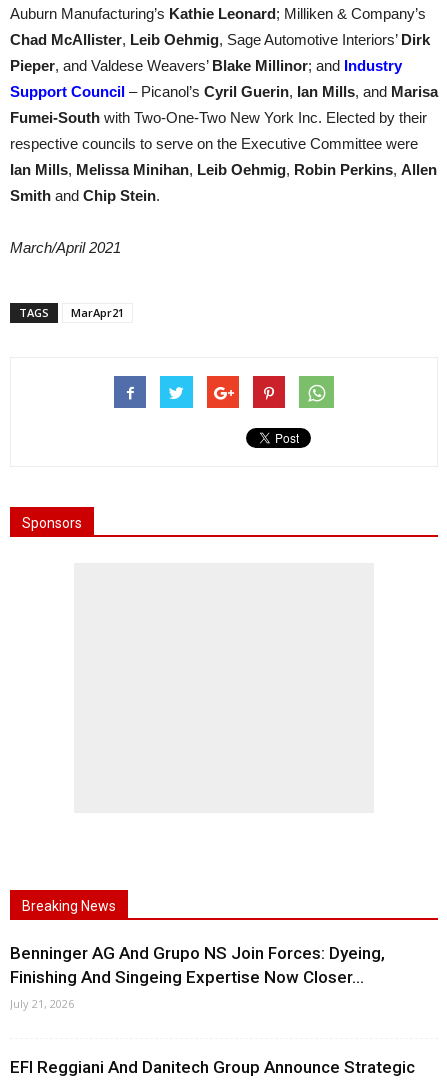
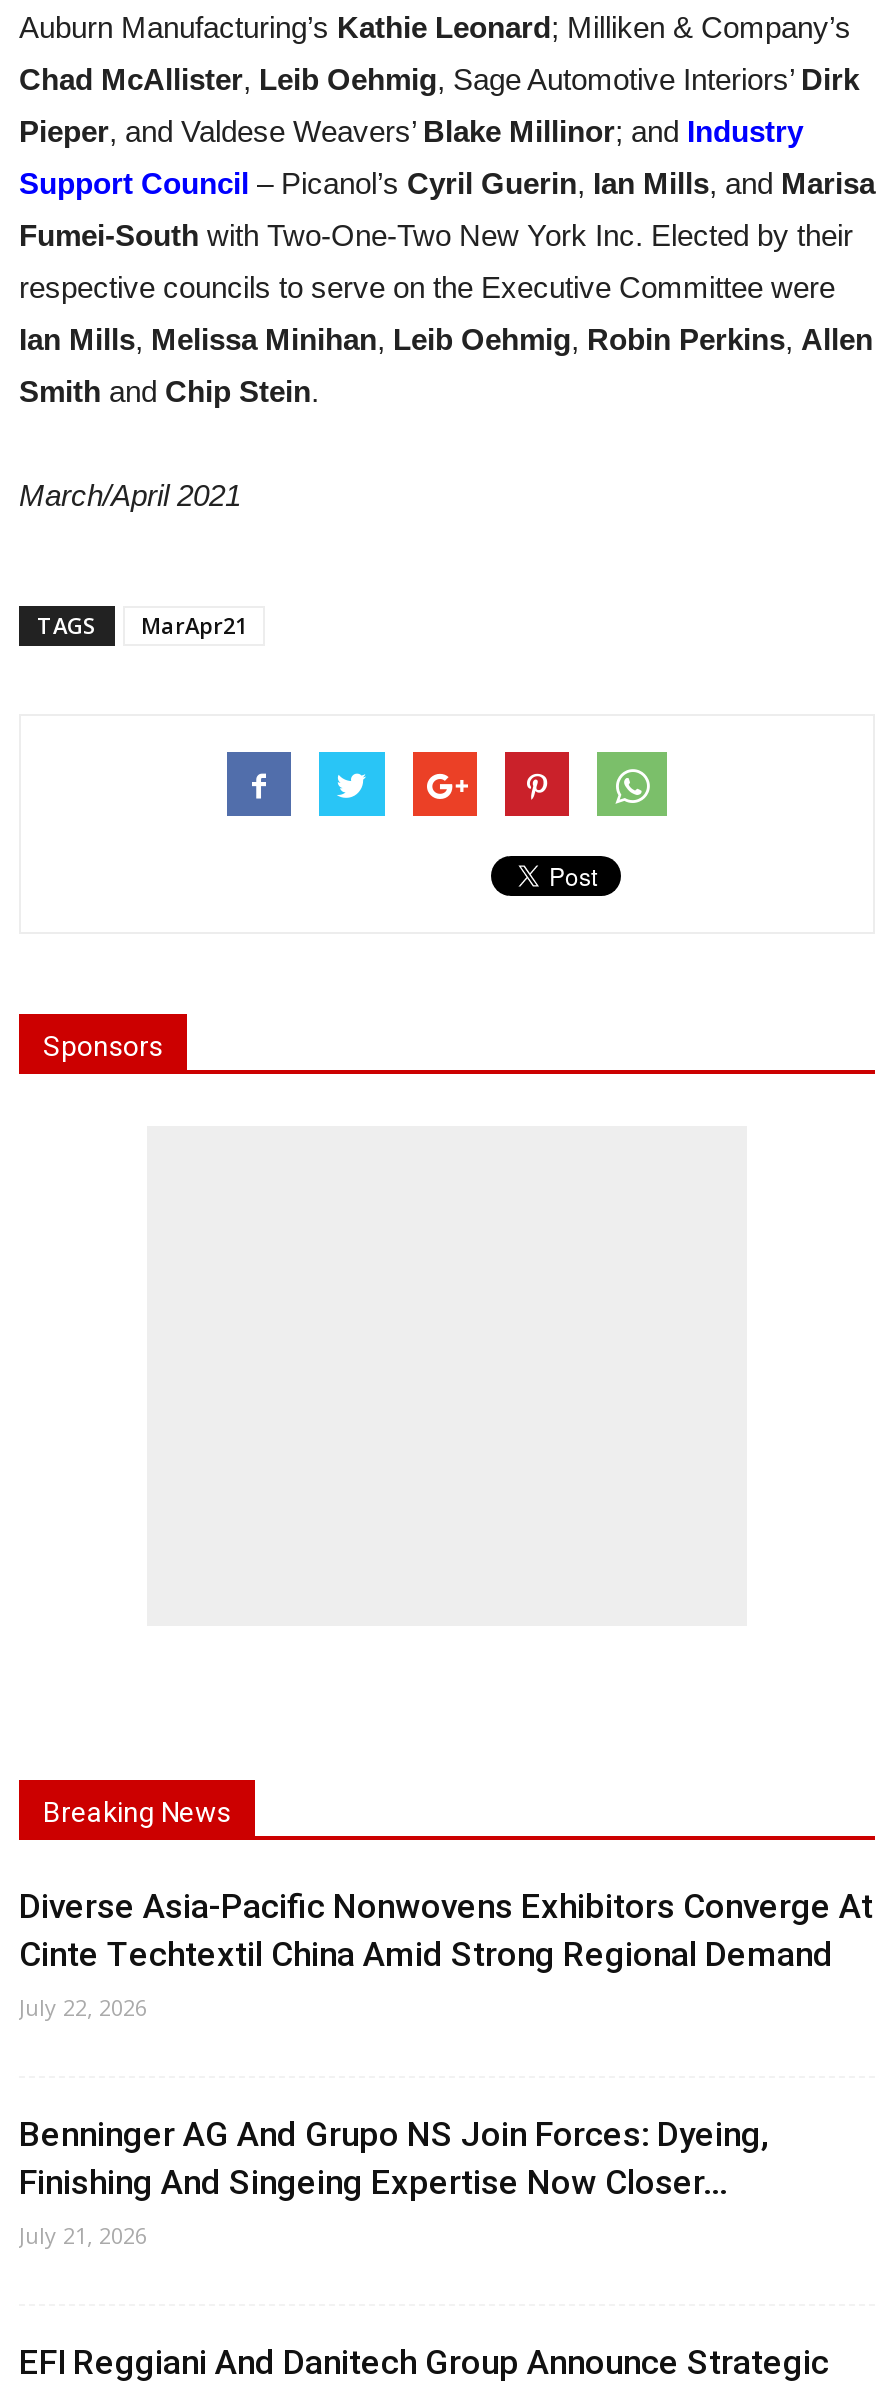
none -> [19,1886,873,2022] Diverse Asia-Pacific Nonwovens Exhibitors Converge At | Cinte Techtextil China Amid Strong Regional Demand | July 22, 2026

